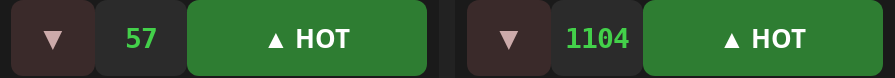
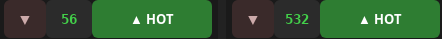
[125,23,157,55] 57 -> [61,11,77,27] 56
[565,23,629,55] 1104 -> [285,11,309,27] 532

